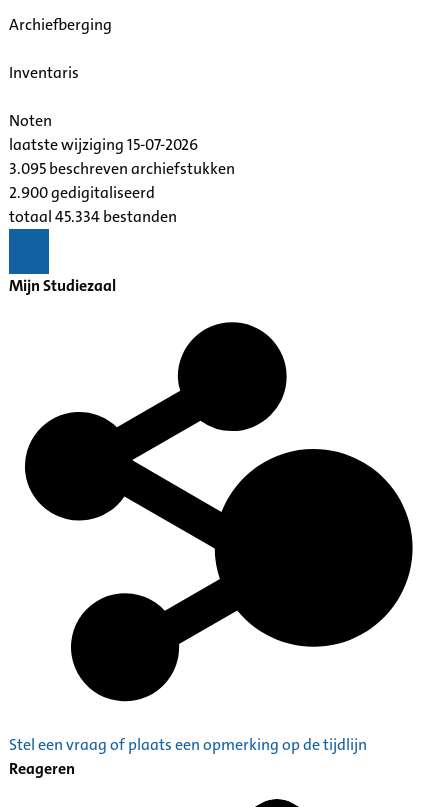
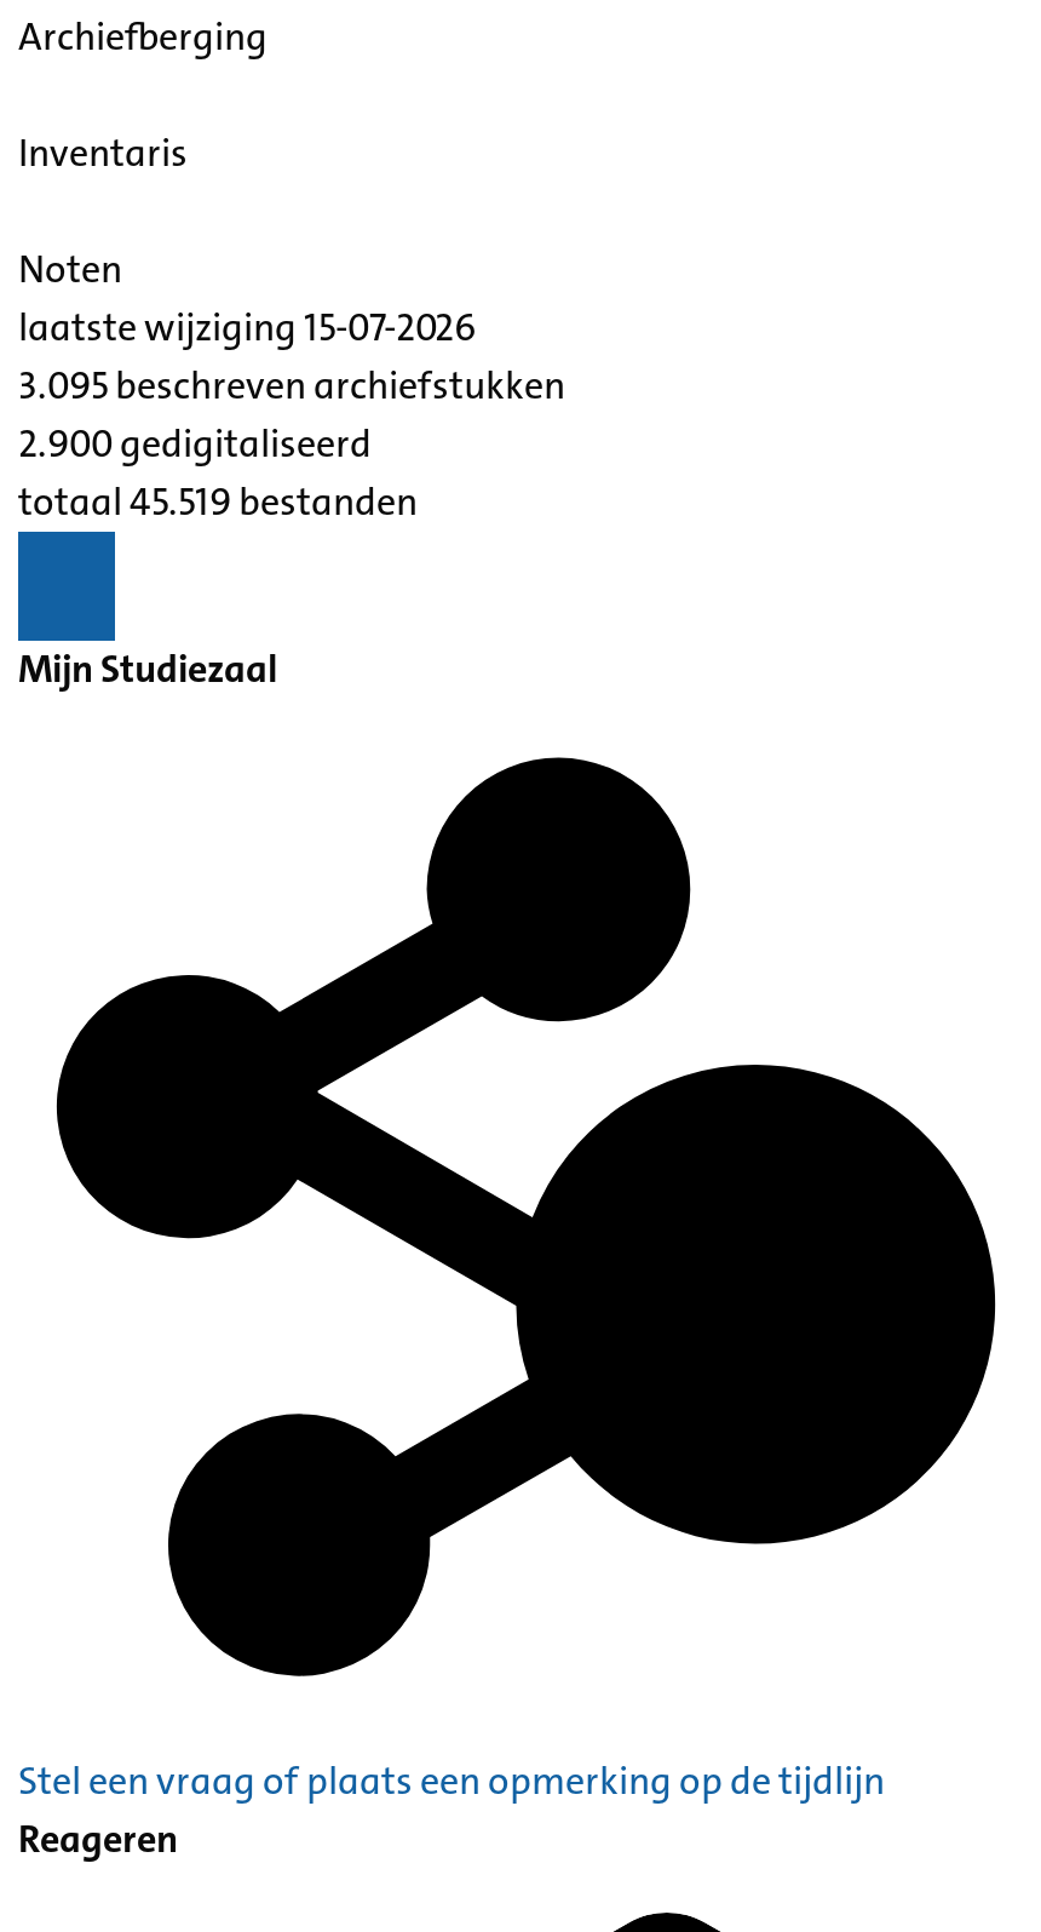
[9,206,177,227] totaal 45.334 bestanden -> [18,477,418,528] totaal 45.519 bestanden

